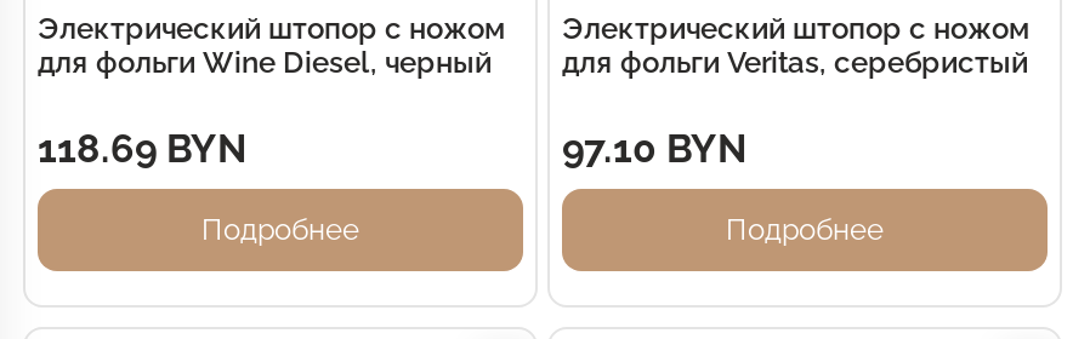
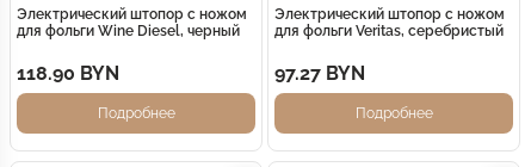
[38,126,246,172] 118.69 BYN -> [17,62,119,85] 118.90 BYN
[562,126,746,172] 97.10 BYN -> [274,62,365,85] 97.27 BYN

